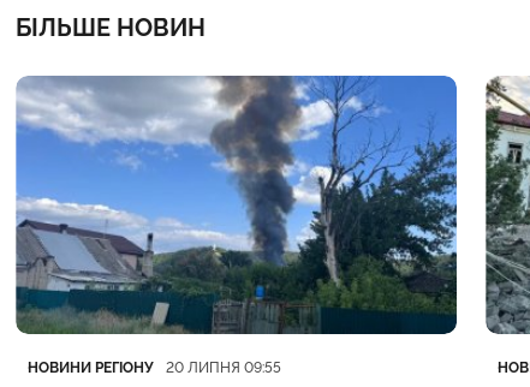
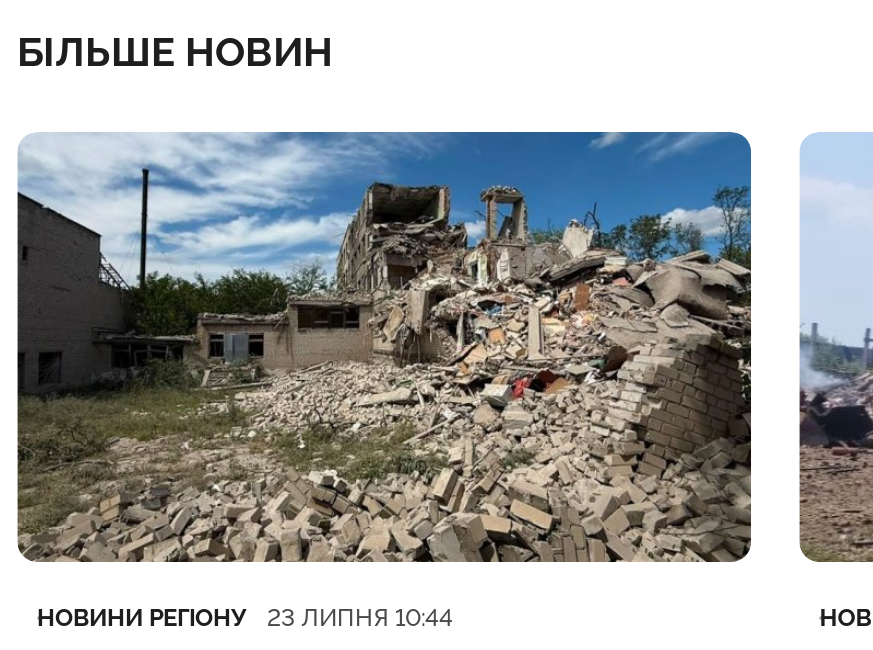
[16,76,458,376] [image] | 20 ЛИПНЯ 09:55 -> [15,132,753,632] [image] | 23 ЛИПНЯ 10:44
[484,76,526,334] [image] -> [799,132,867,562] [image]

